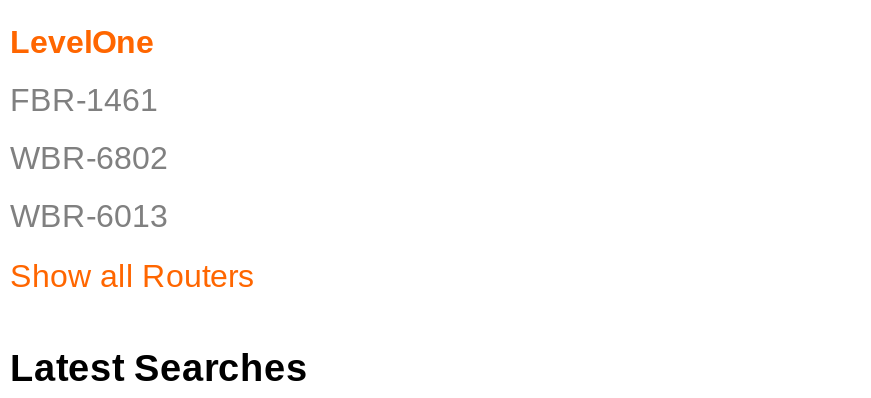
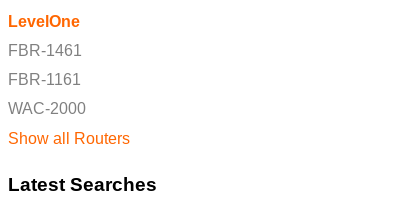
[10,141,168,175] WBR-6802 -> [8,71,81,88] FBR-1161
[10,199,168,233] WBR-6013 -> [8,100,86,117] WAC-2000

